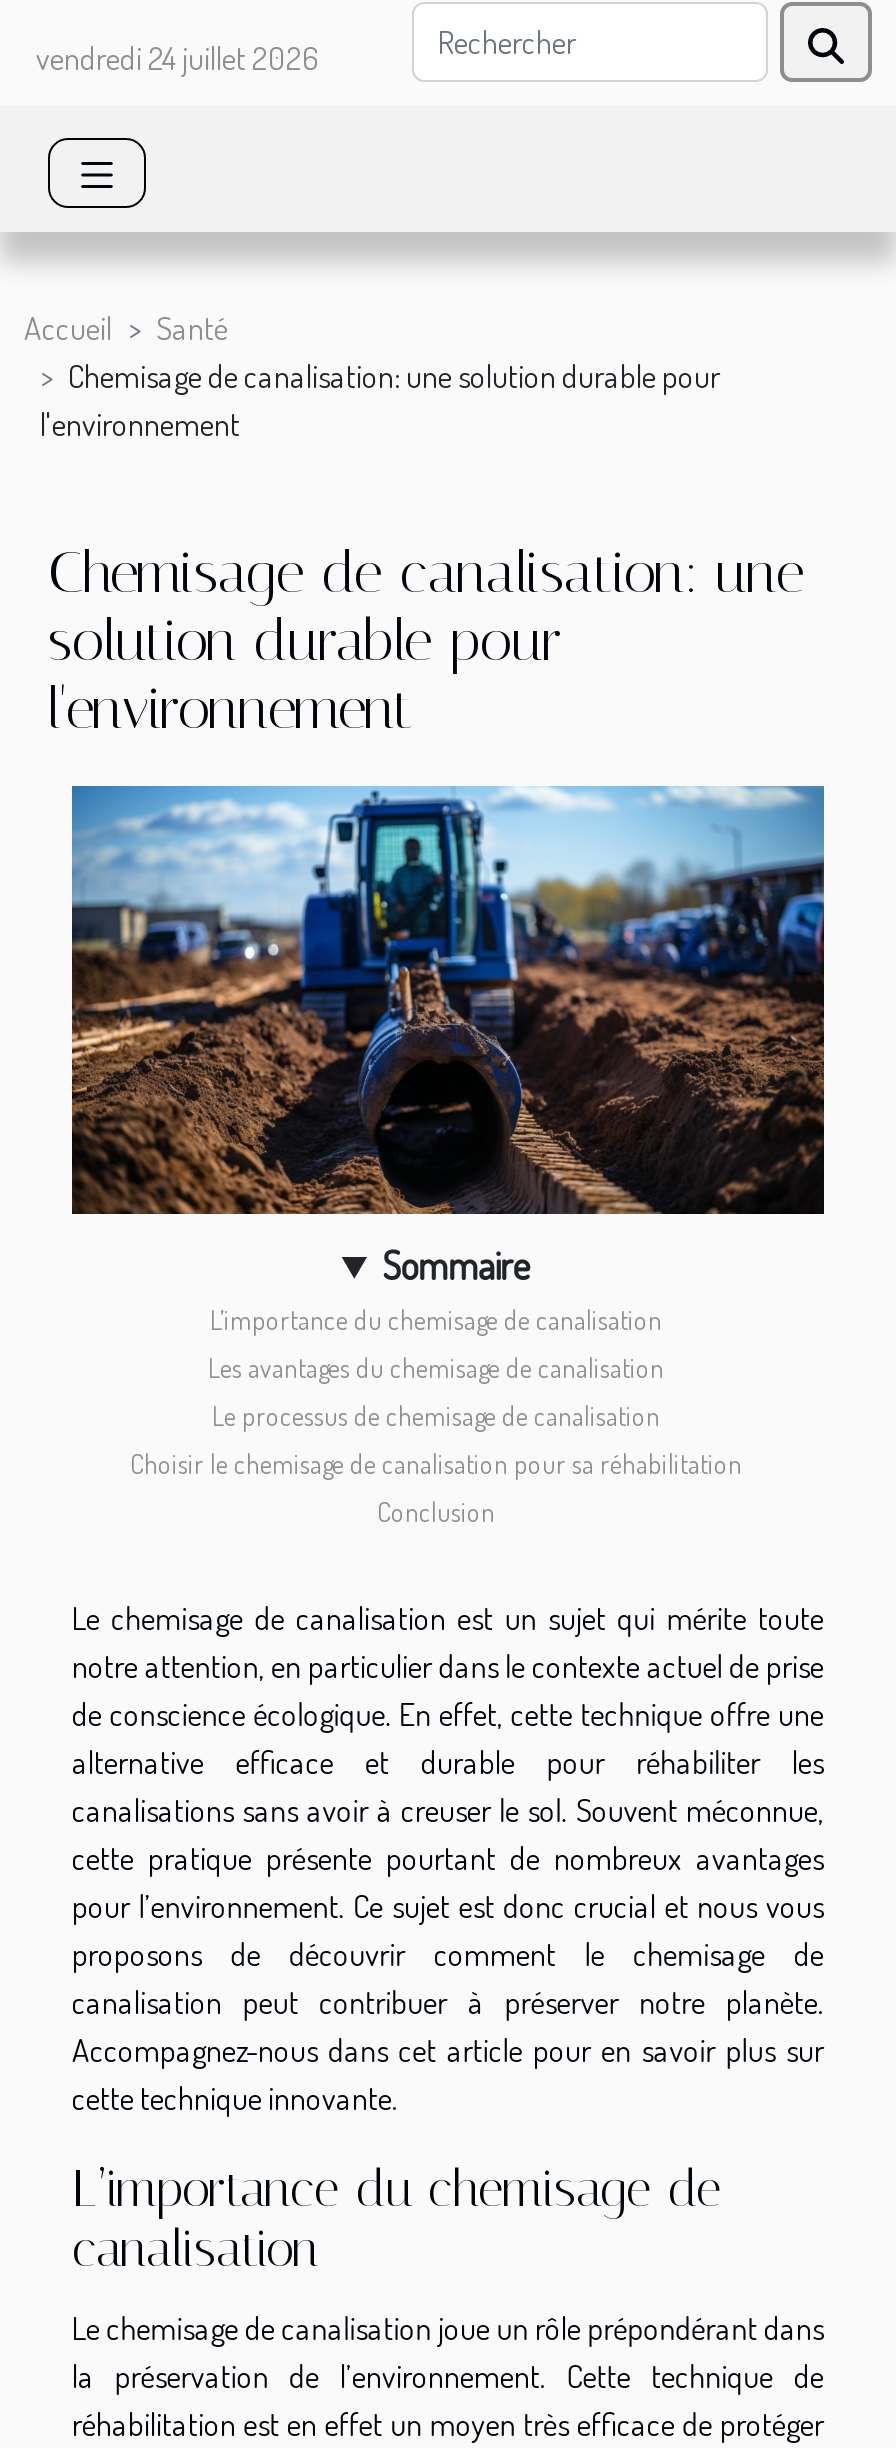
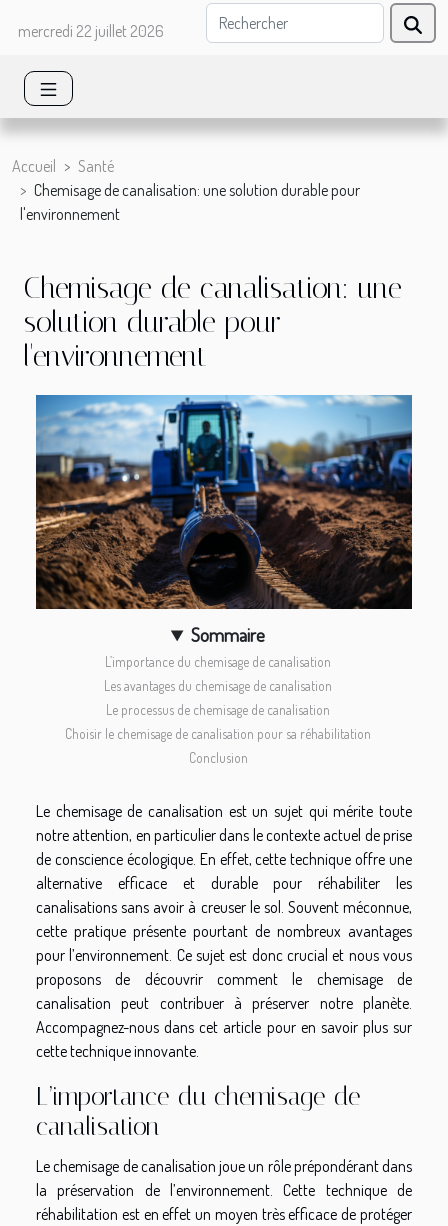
[36,38,320,78] vendredi 24 juillet 2026 -> [18,21,164,41] mercredi 22 juillet 2026

